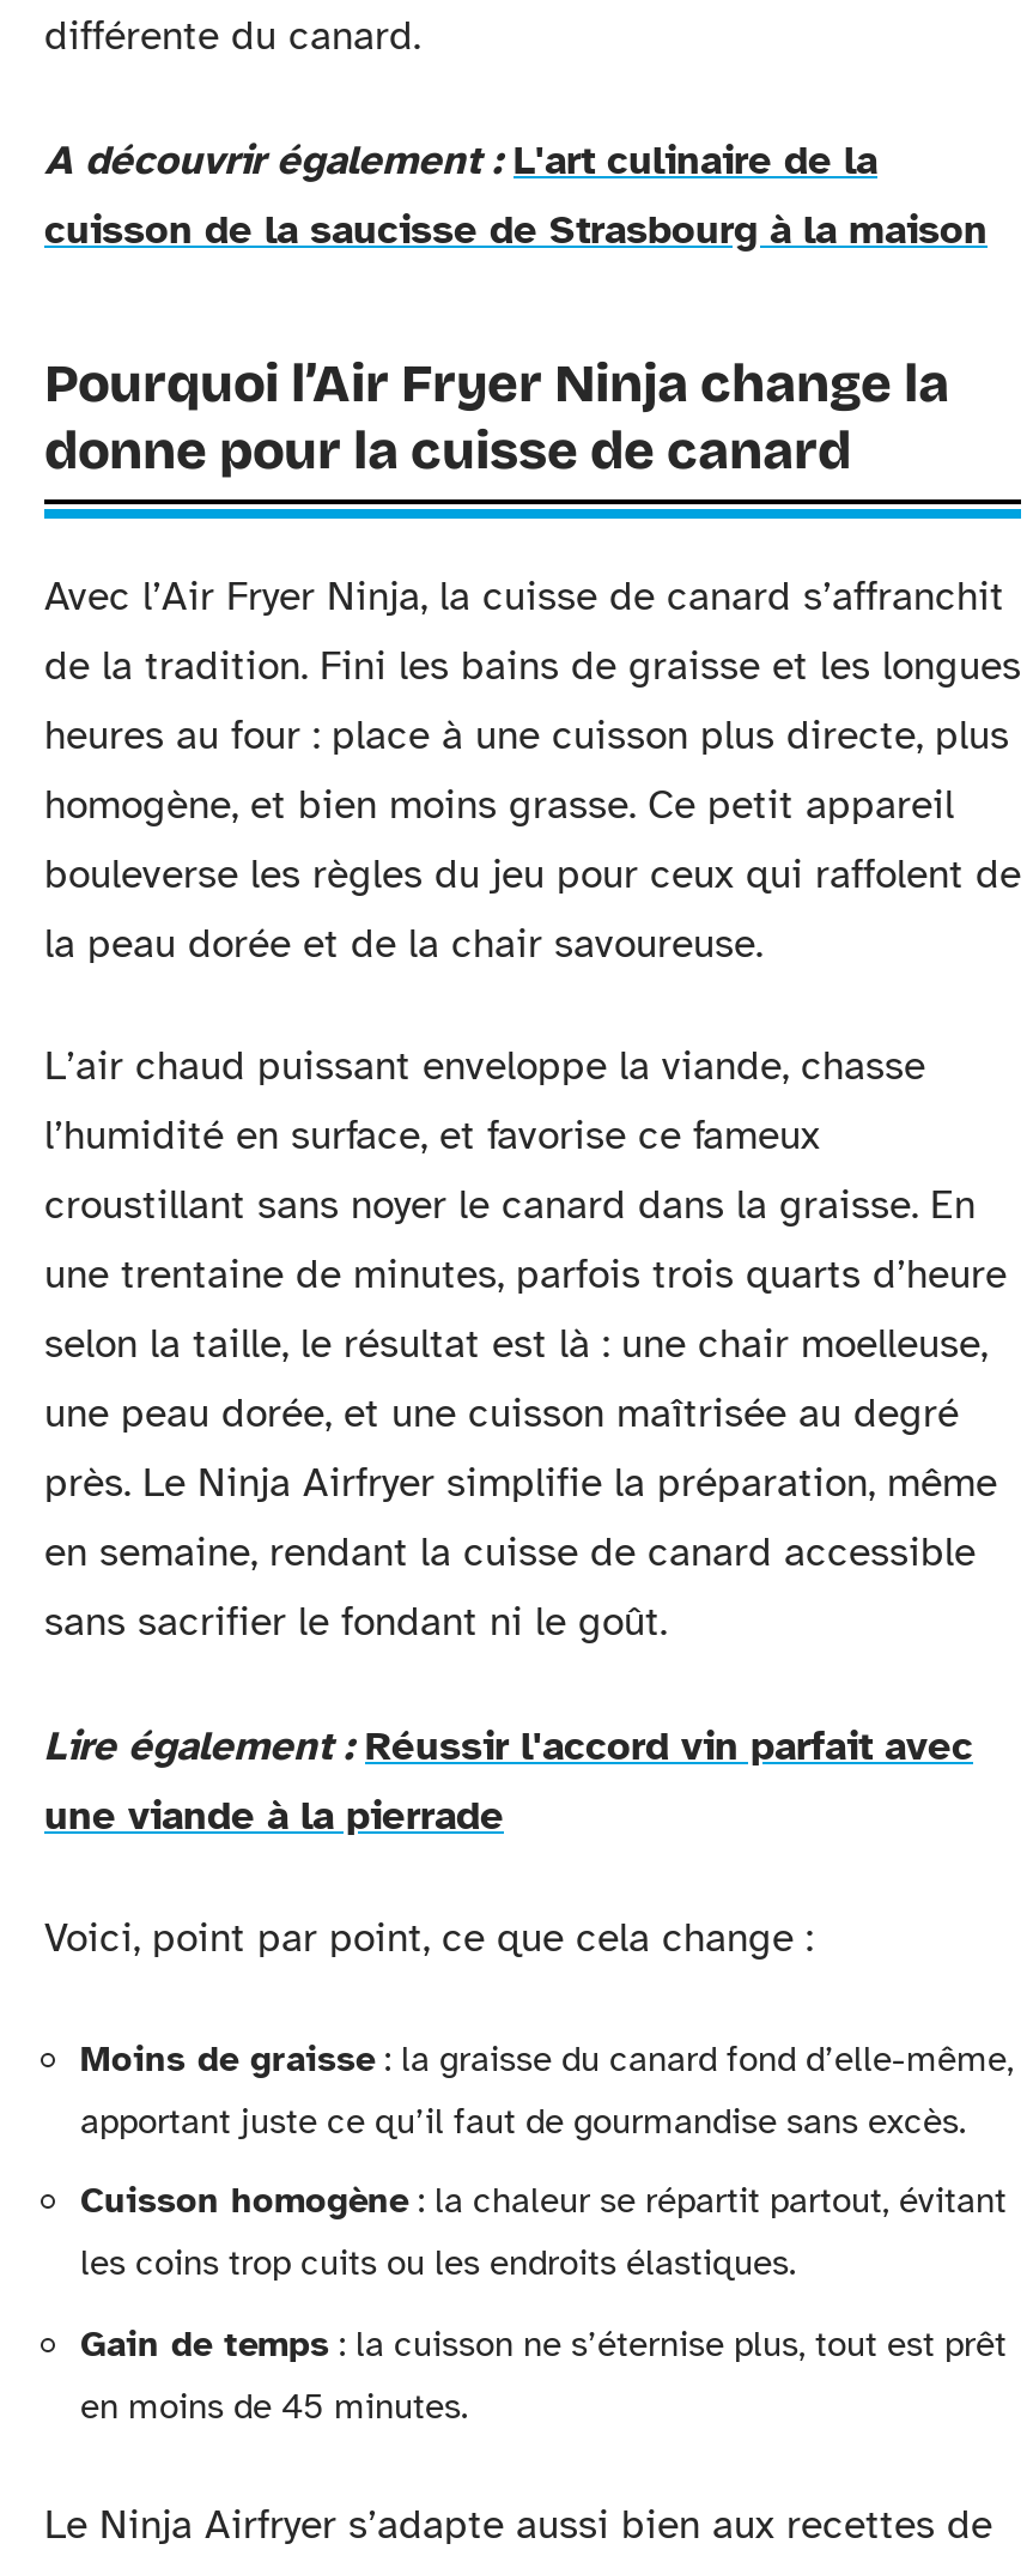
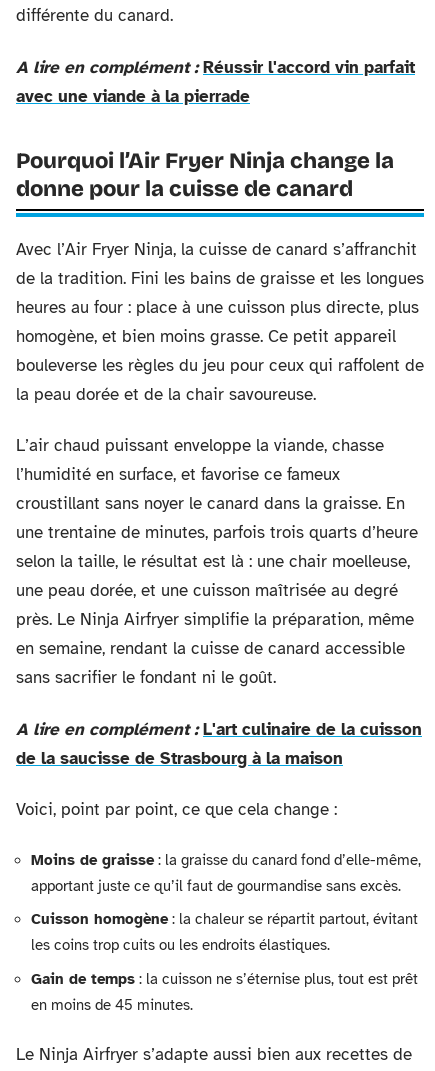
[44,134,988,254] A découvrir également : L'art culinaire de la | cuisson de la saucisse de Strasbourg à la maison -> [16,56,415,106] A lire en complément : Réussir l'accord vin parfait | avec une viande à la pierrade
[44,1720,973,1840] Lire également : Réussir l'accord vin parfait avec | une viande à la pierrade -> [16,718,422,768] A lire en complément : L'art culinaire de la cuisson | de la saucisse de Strasbourg à la maison

